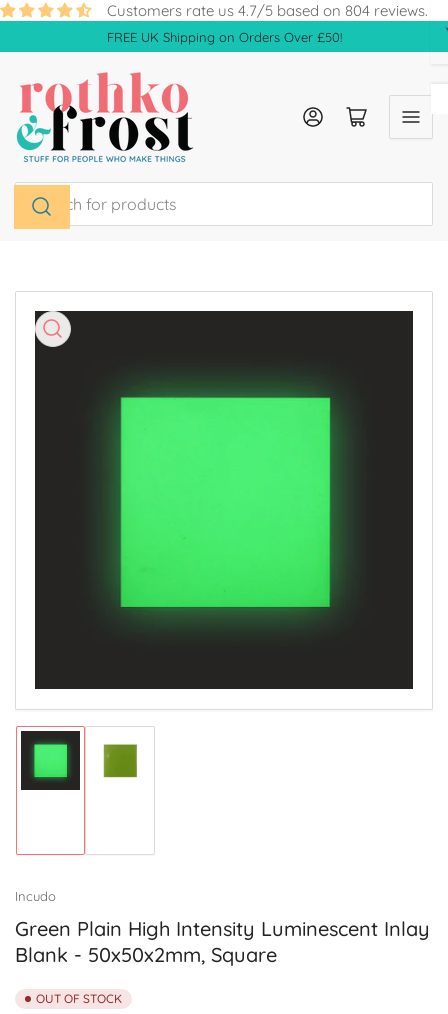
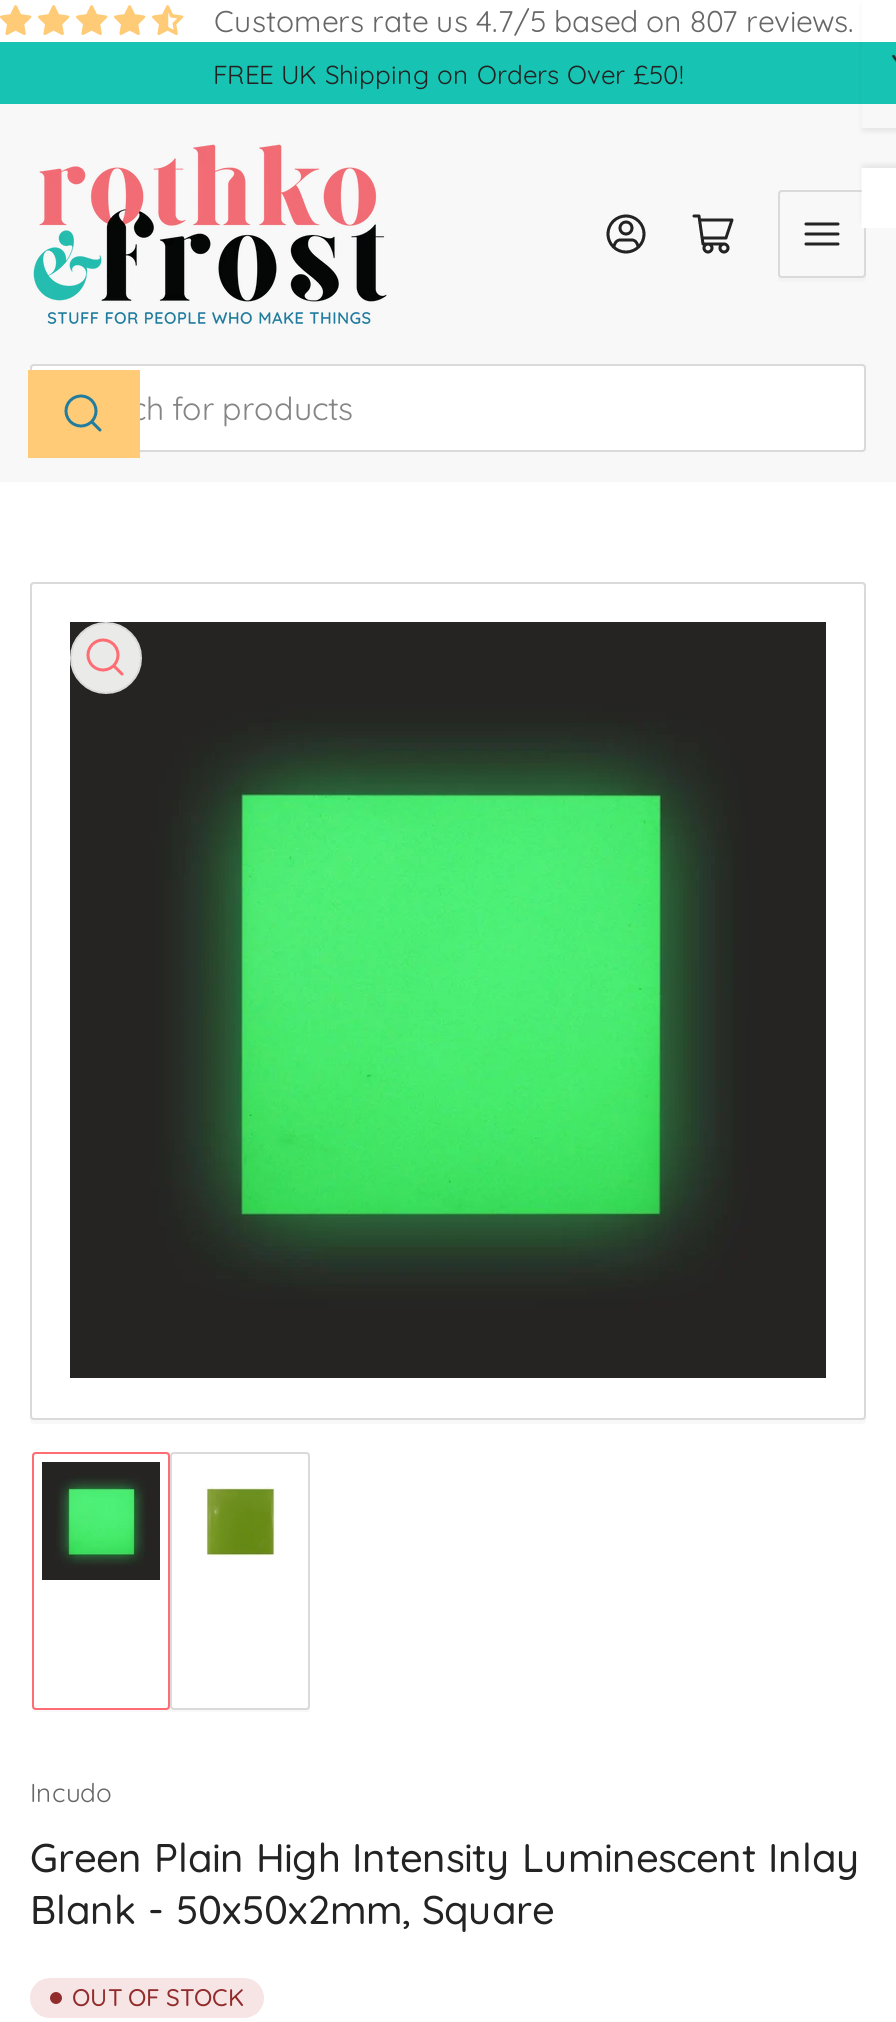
[107,1,428,20] Customers rate us 4.7/5 based on 804 reviews. -> [214,2,854,40] Customers rate us 4.7/5 based on 807 reviews.

